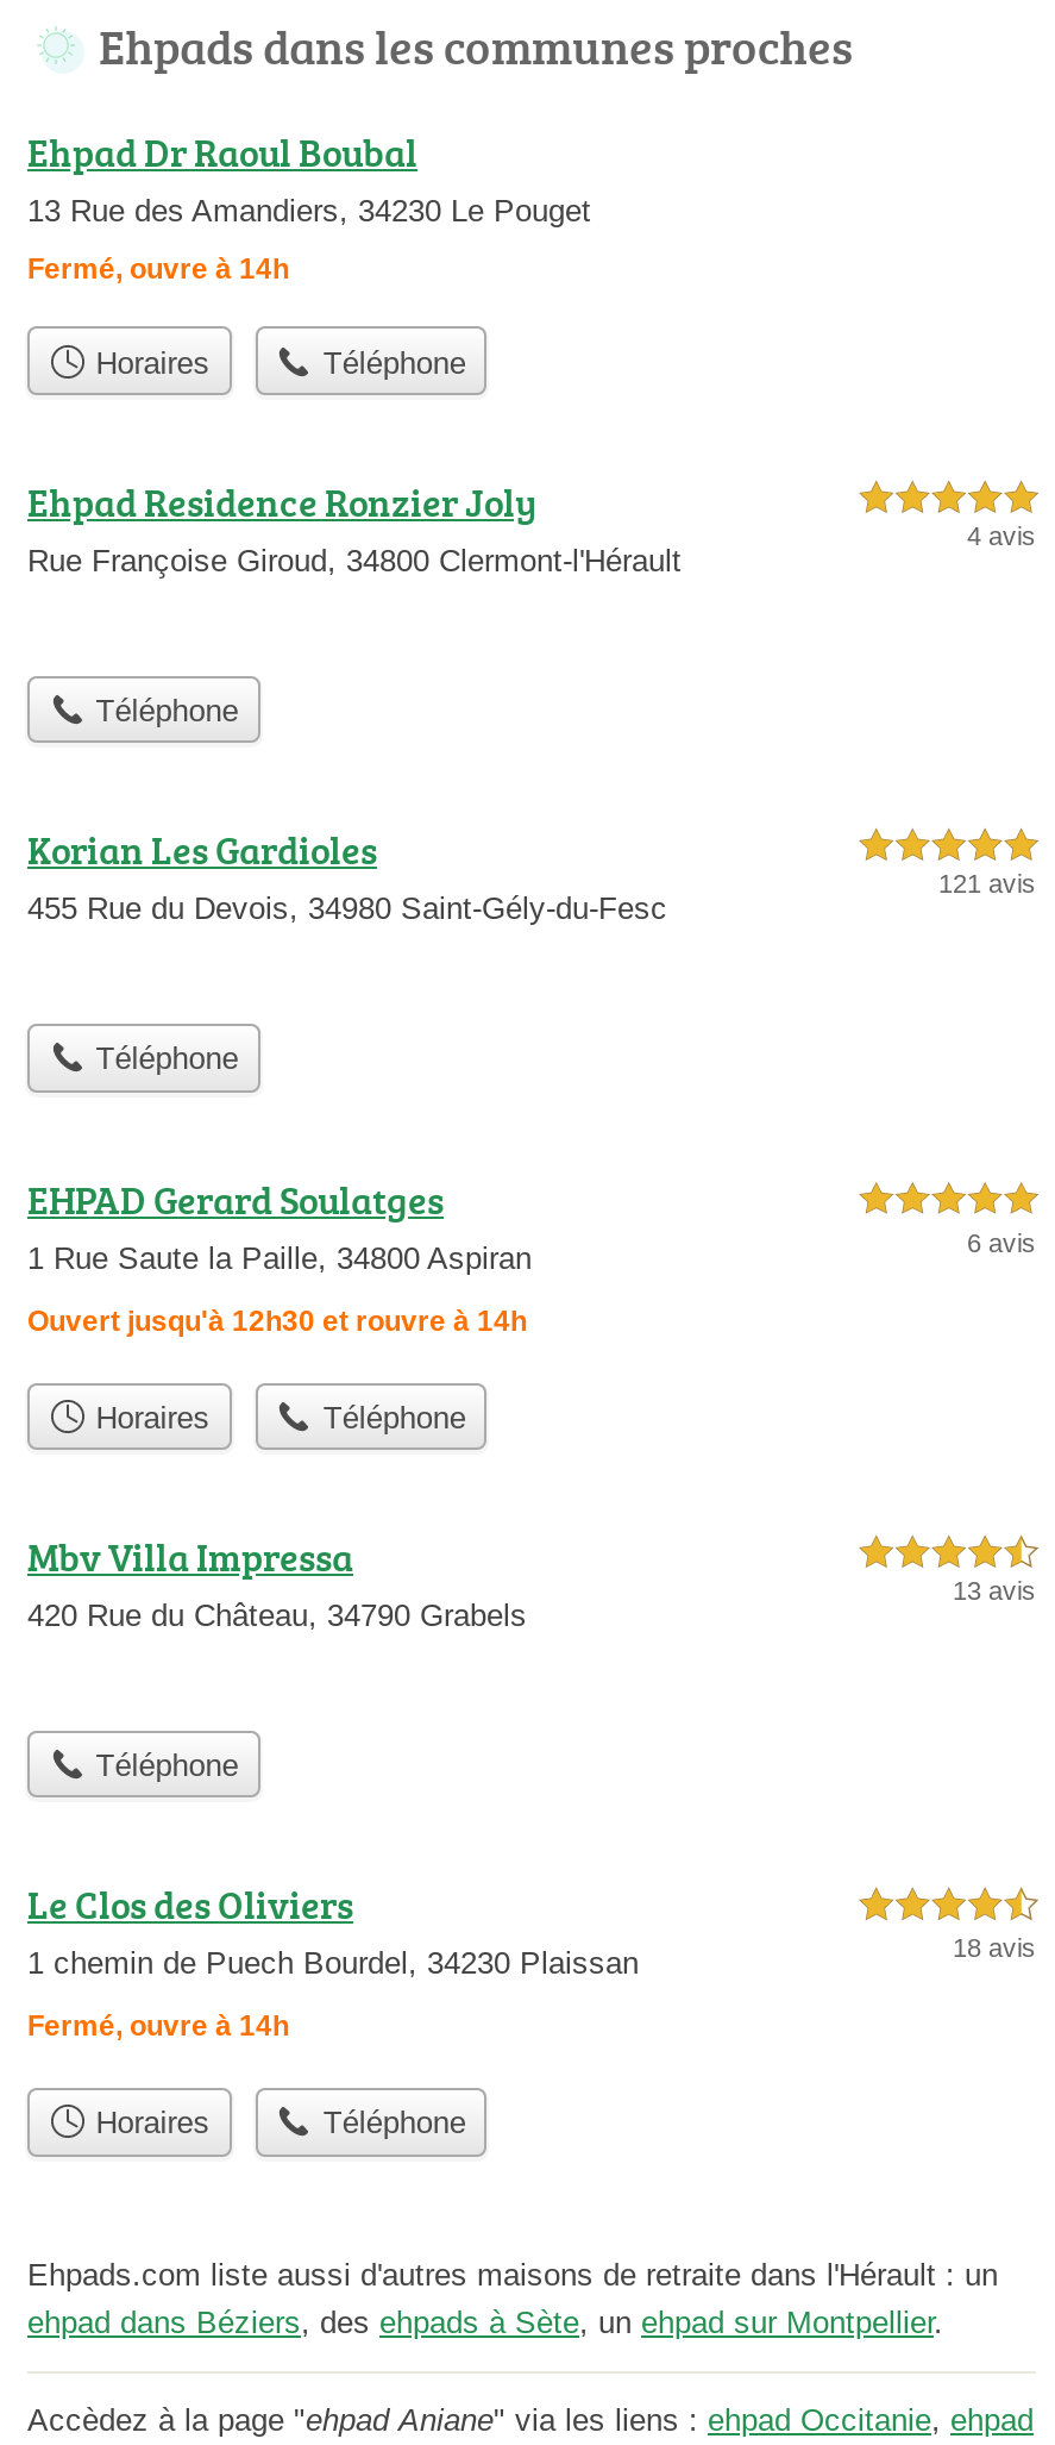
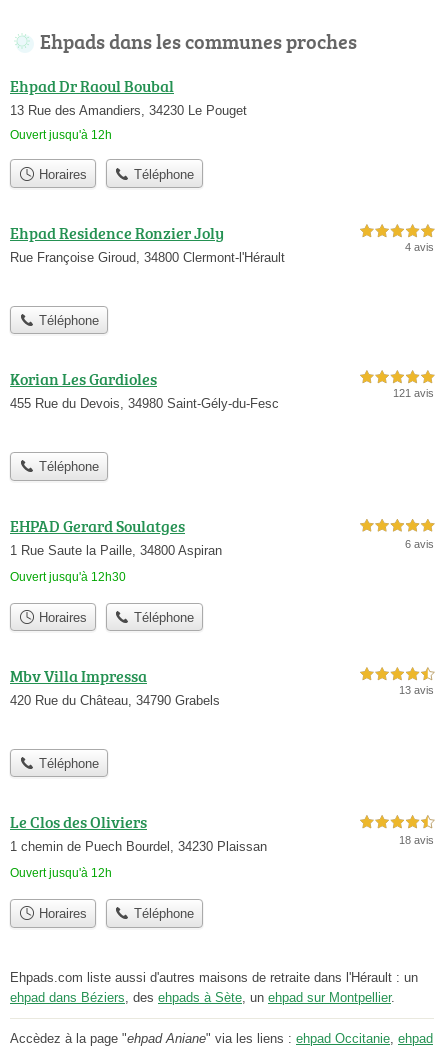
[27,253,289,287] Fermé, ouvre à 14h -> [10,128,112,142] Ouvert jusqu'à 12h
[27,1303,527,1337] Ouvert jusqu'à 12h30 et rouvre à 14h -> [10,569,126,583] Ouvert jusqu'à 12h30
[27,2010,289,2043] Fermé, ouvre à 14h -> [10,866,112,880] Ouvert jusqu'à 12h

